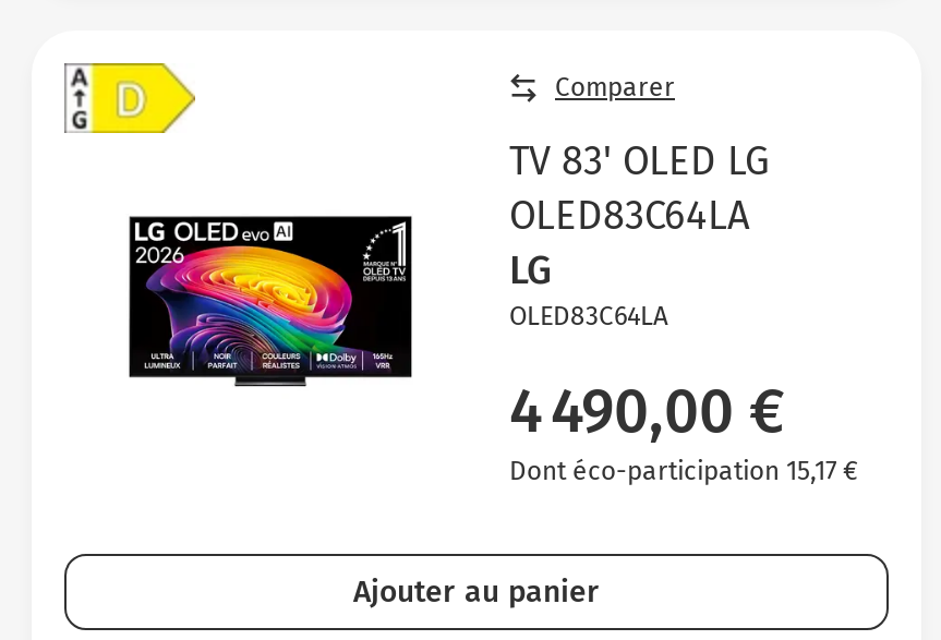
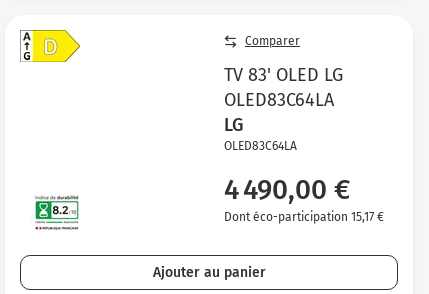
[128,214,413,388] [image] -> none
none -> [34,195,80,231] [image]

